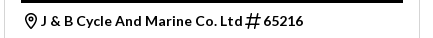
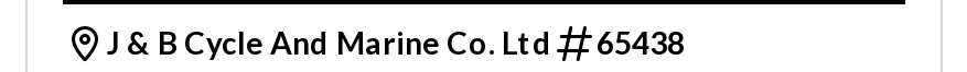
[41,11,303,28] J & B Cycle And Marine Co. Ltd 65216 -> [107,24,685,61] J & B Cycle And Marine Co. Ltd 65438

